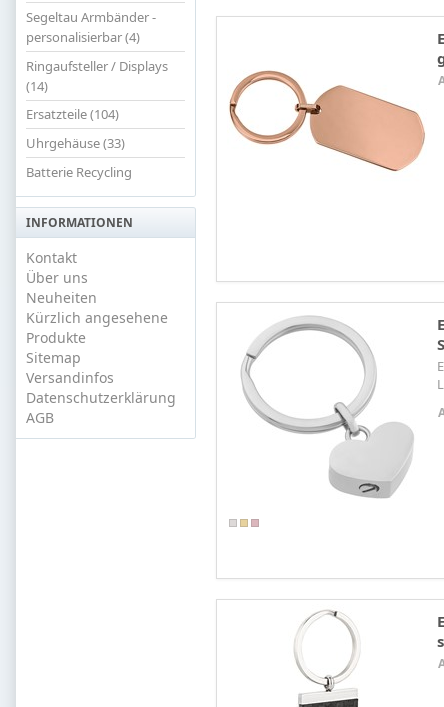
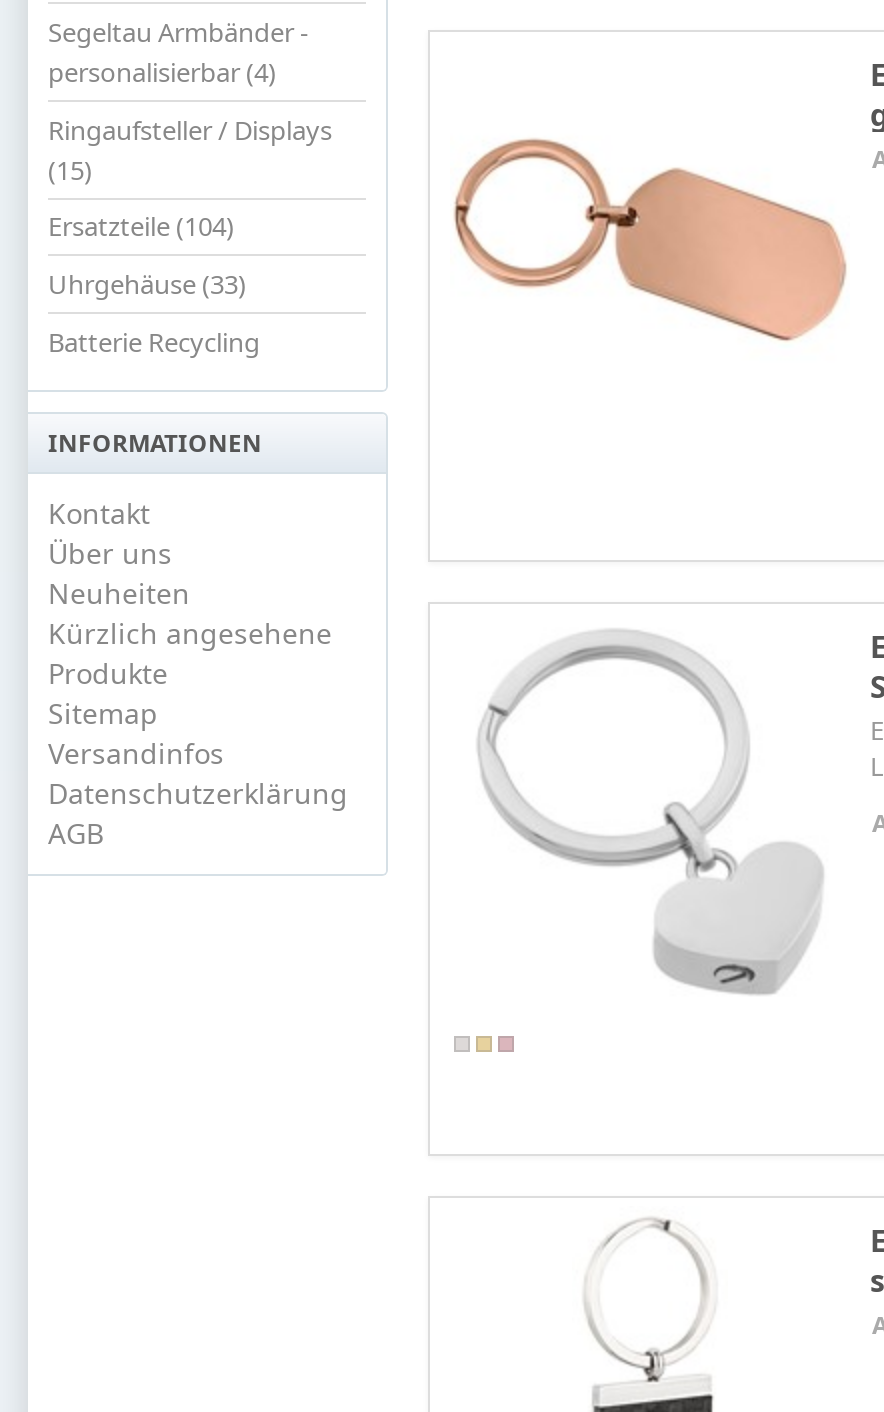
[26,77,48,95] (14) -> [48,151,92,187] (15)

